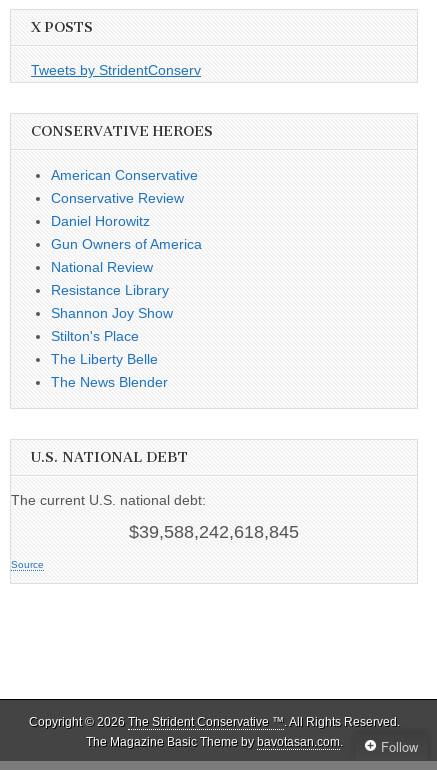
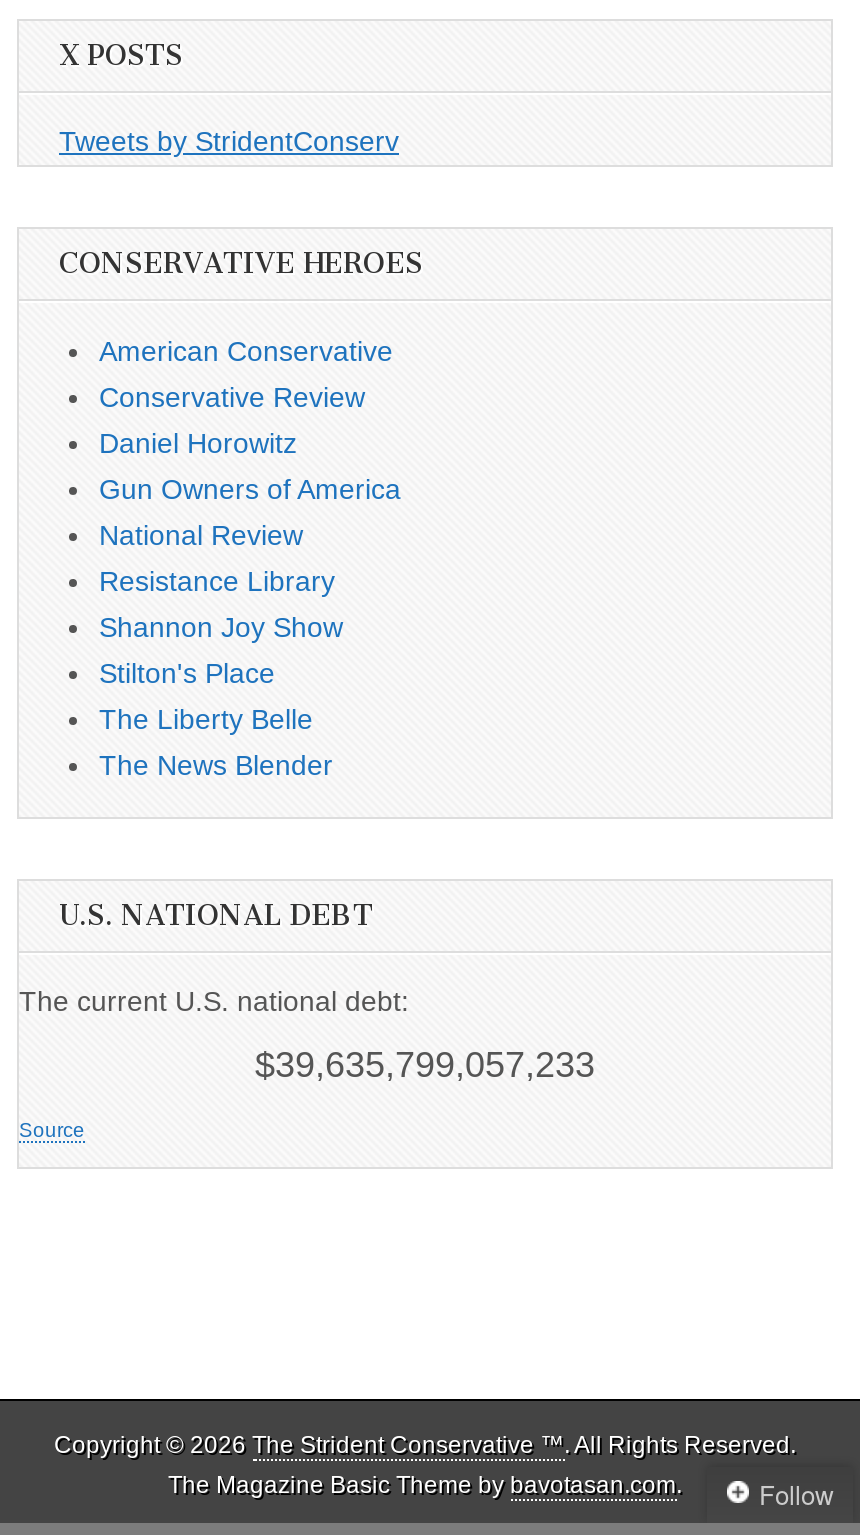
[129,522,299,542] $39,588,242,618,845 -> [255,1046,595,1086] $39,635,799,057,233

